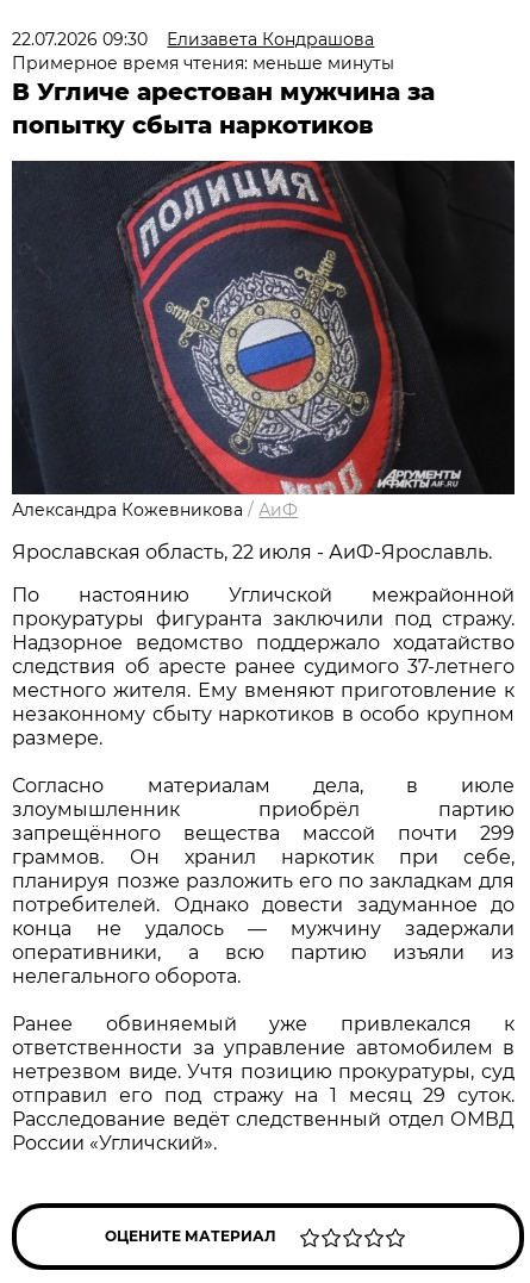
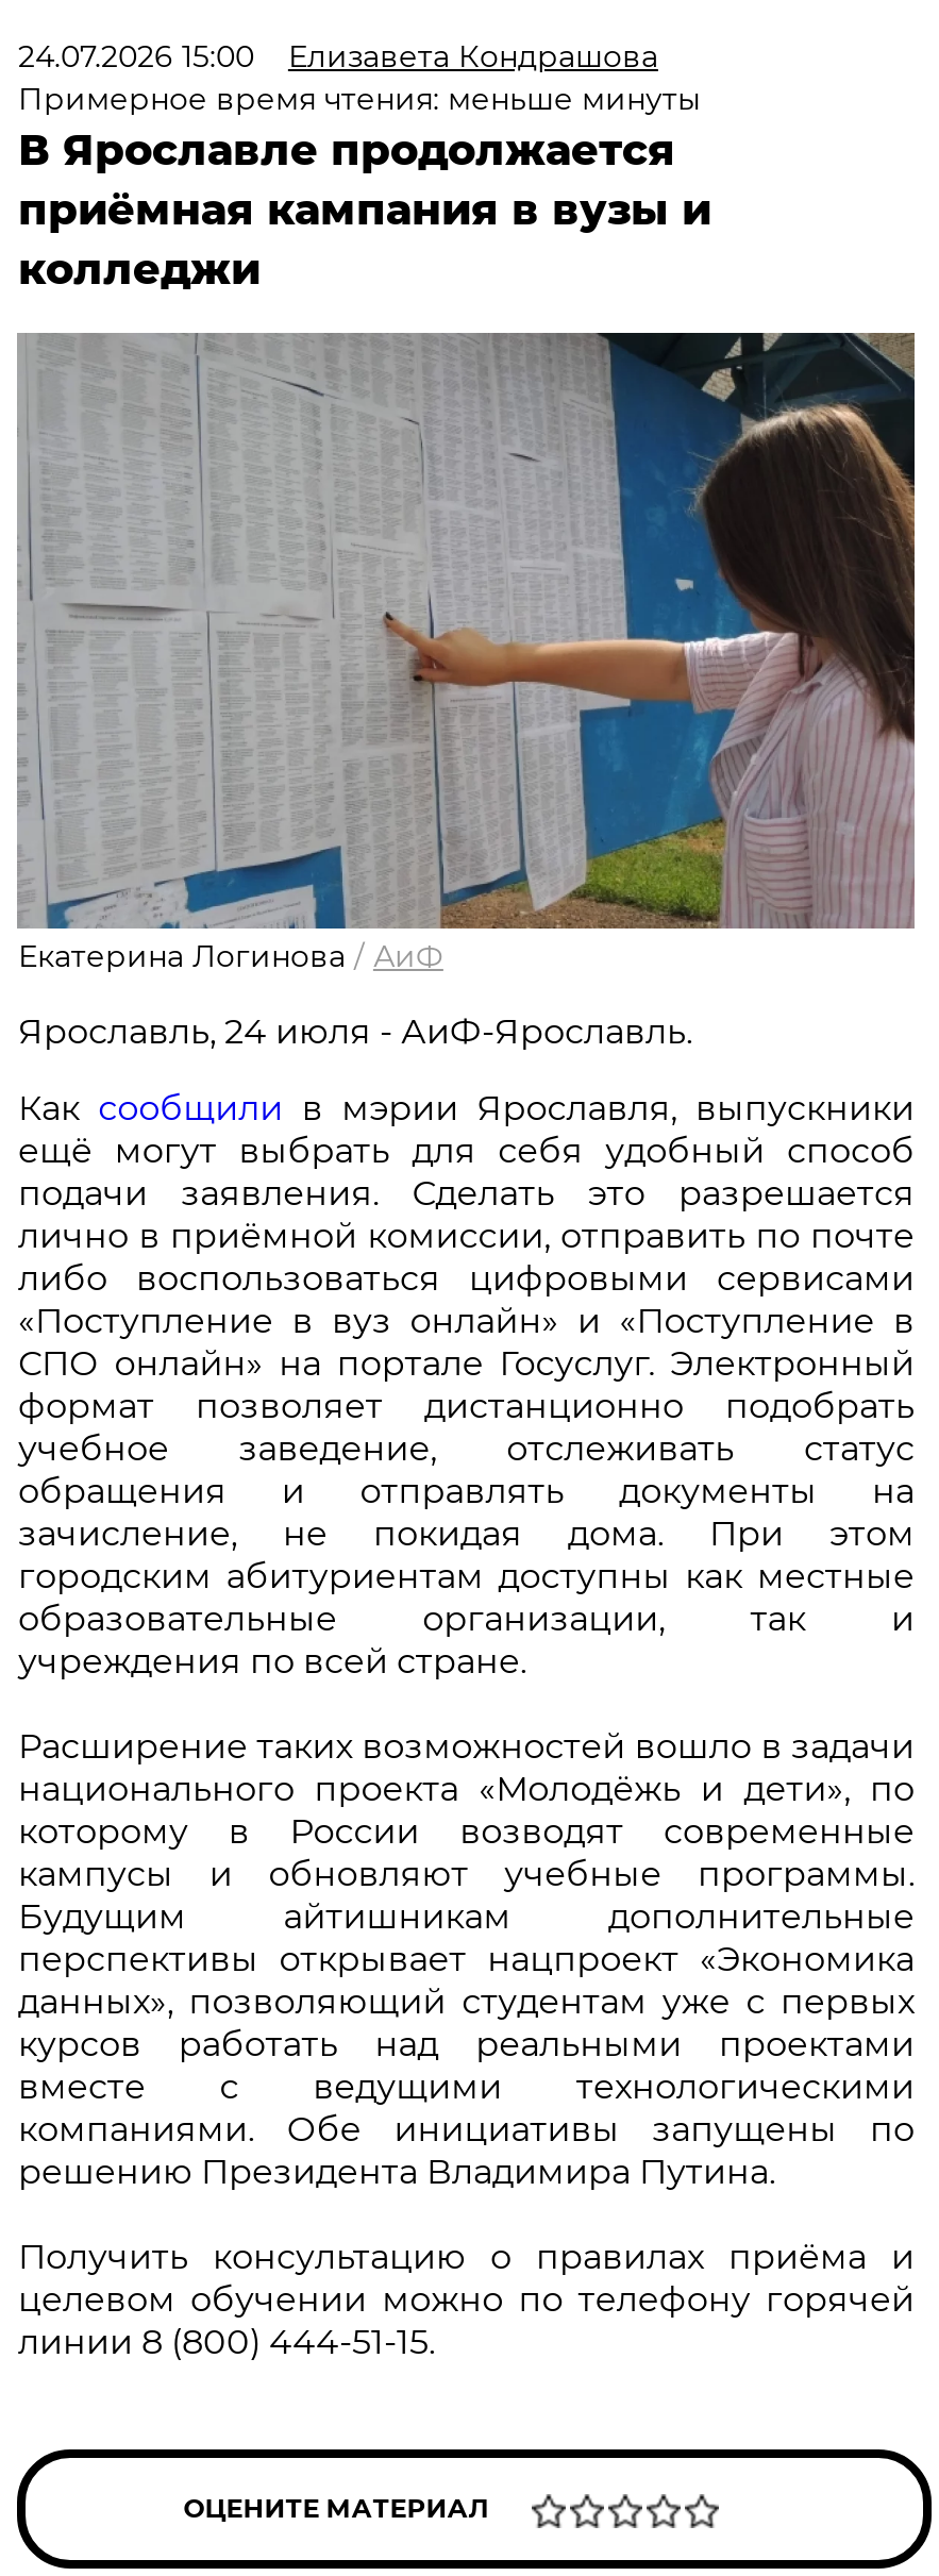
[12,28,374,50] 22.07.2026 09:30 Елизавета Кондрашова -> [18,37,658,75] 24.07.2026 15:00 Елизавета Кондрашова
[12,77,435,139] В Угличе арестован мужчина за | попытку сбыта наркотиков -> [18,124,711,294] В Ярославле продолжается | приёмная кампания в вузы и | колледжи
[12,160,515,431] [image] -> [19,331,917,931] [image]
[12,499,298,520] Александра Кожевникова / АиФ -> [18,937,443,975] Екатерина Логинова / АиФ
[12,541,492,563] Ярославская область, 22 июля - АиФ-Ярославль. -> [18,1011,692,1052] Ярославль, 24 июля - АиФ-Ярославль.
[12,584,515,749] По настоянию Угличской межрайонной | прокуратуры фигуранта заключили под стражу. | Надзорное ведомство поддержало ходатайство | следствия об аресте ранее судимого 37-летнего | местного жителя. Ему вменяют приготовление к | незаконному сбыту наркотиков в особо крупном | размере. -> [18,1088,915,1681] Как сообщили в мэрии Ярославля, выпускники | ещё могут выбрать для себя удобный способ | подачи заявления. Сделать это разрешается | лично в приёмной комиссии, отправить по почте | либо воспользоваться цифровыми сервисами | «Поступление в вуз онлайн» и «Поступление в | СПО онлайн» на портале Госуслуг. Электронный | формат позволяет дистанционно подобрать | учебное заведение, отслеживать статус | обращения и отправлять документы на | зачисление, не покидая дома. При этом | городским абитуриентам доступны как местные | образовательные организации, так и | учреждения по всей стране.
[12,774,515,987] Согласно материалам дела, в июле | злоумышленник приобрёл партию | запрещённого вещества массой почти 299 | граммов. Он хранил наркотик при себе, | планируя позже разложить его по закладкам для | потребителей. Однако довести задуманное до | конца не удалось — мужчину задержали | оперативники, а всю партию изъяли из | нелегального оборота. -> [18,1726,915,2192] Расширение таких возможностей вошло в задачи | национального проекта «Молодёжь и дети», по | которому в России возводят современные | кампусы и обновляют учебные программы. | Будущим айтишникам дополнительные | перспективы открывает нацпроект «Экономика | данных», позволяющий студентам уже с первых | курсов работать над реальными проектами | вместе с ведущими технологическими | компаниями. Обе инициативы запущены по | решению Президента Владимира Путина.
[12,1012,515,1154] Ранее обвиняемый уже привлекался к | ответственности за управление автомобилем в | нетрезвом виде. Учтя позицию прокуратуры, суд | отправил его под стражу на 1 месяц 29 суток. | Расследование ведёт следственный отдел ОМВД | России «Угличский». -> [18,2237,915,2362] Получить консультацию о правилах приёма и | целевом обучении можно по телефону горячей | линии 8 (800) 444-51-15.

